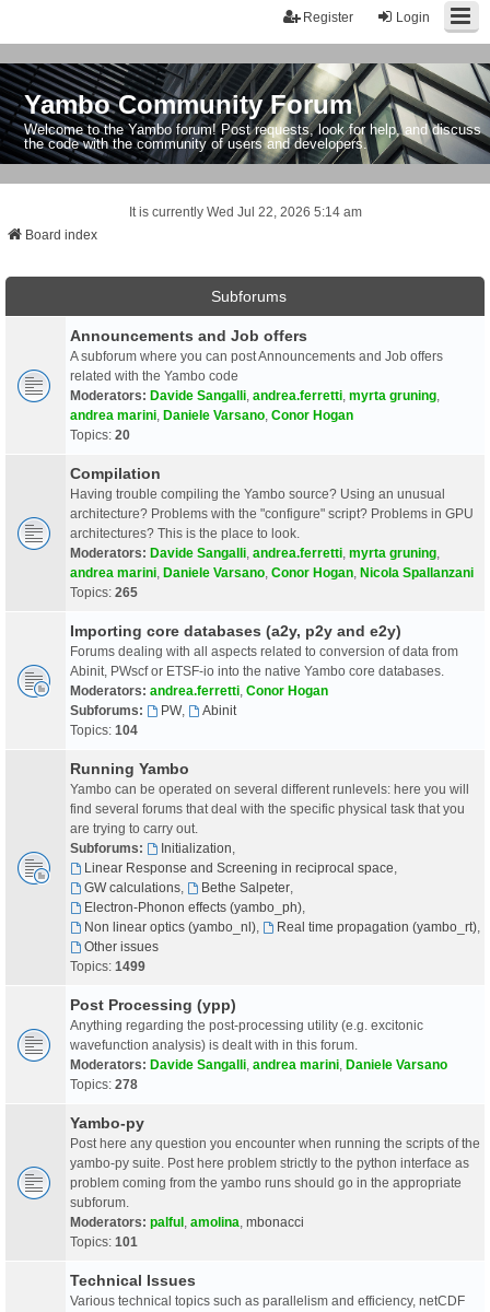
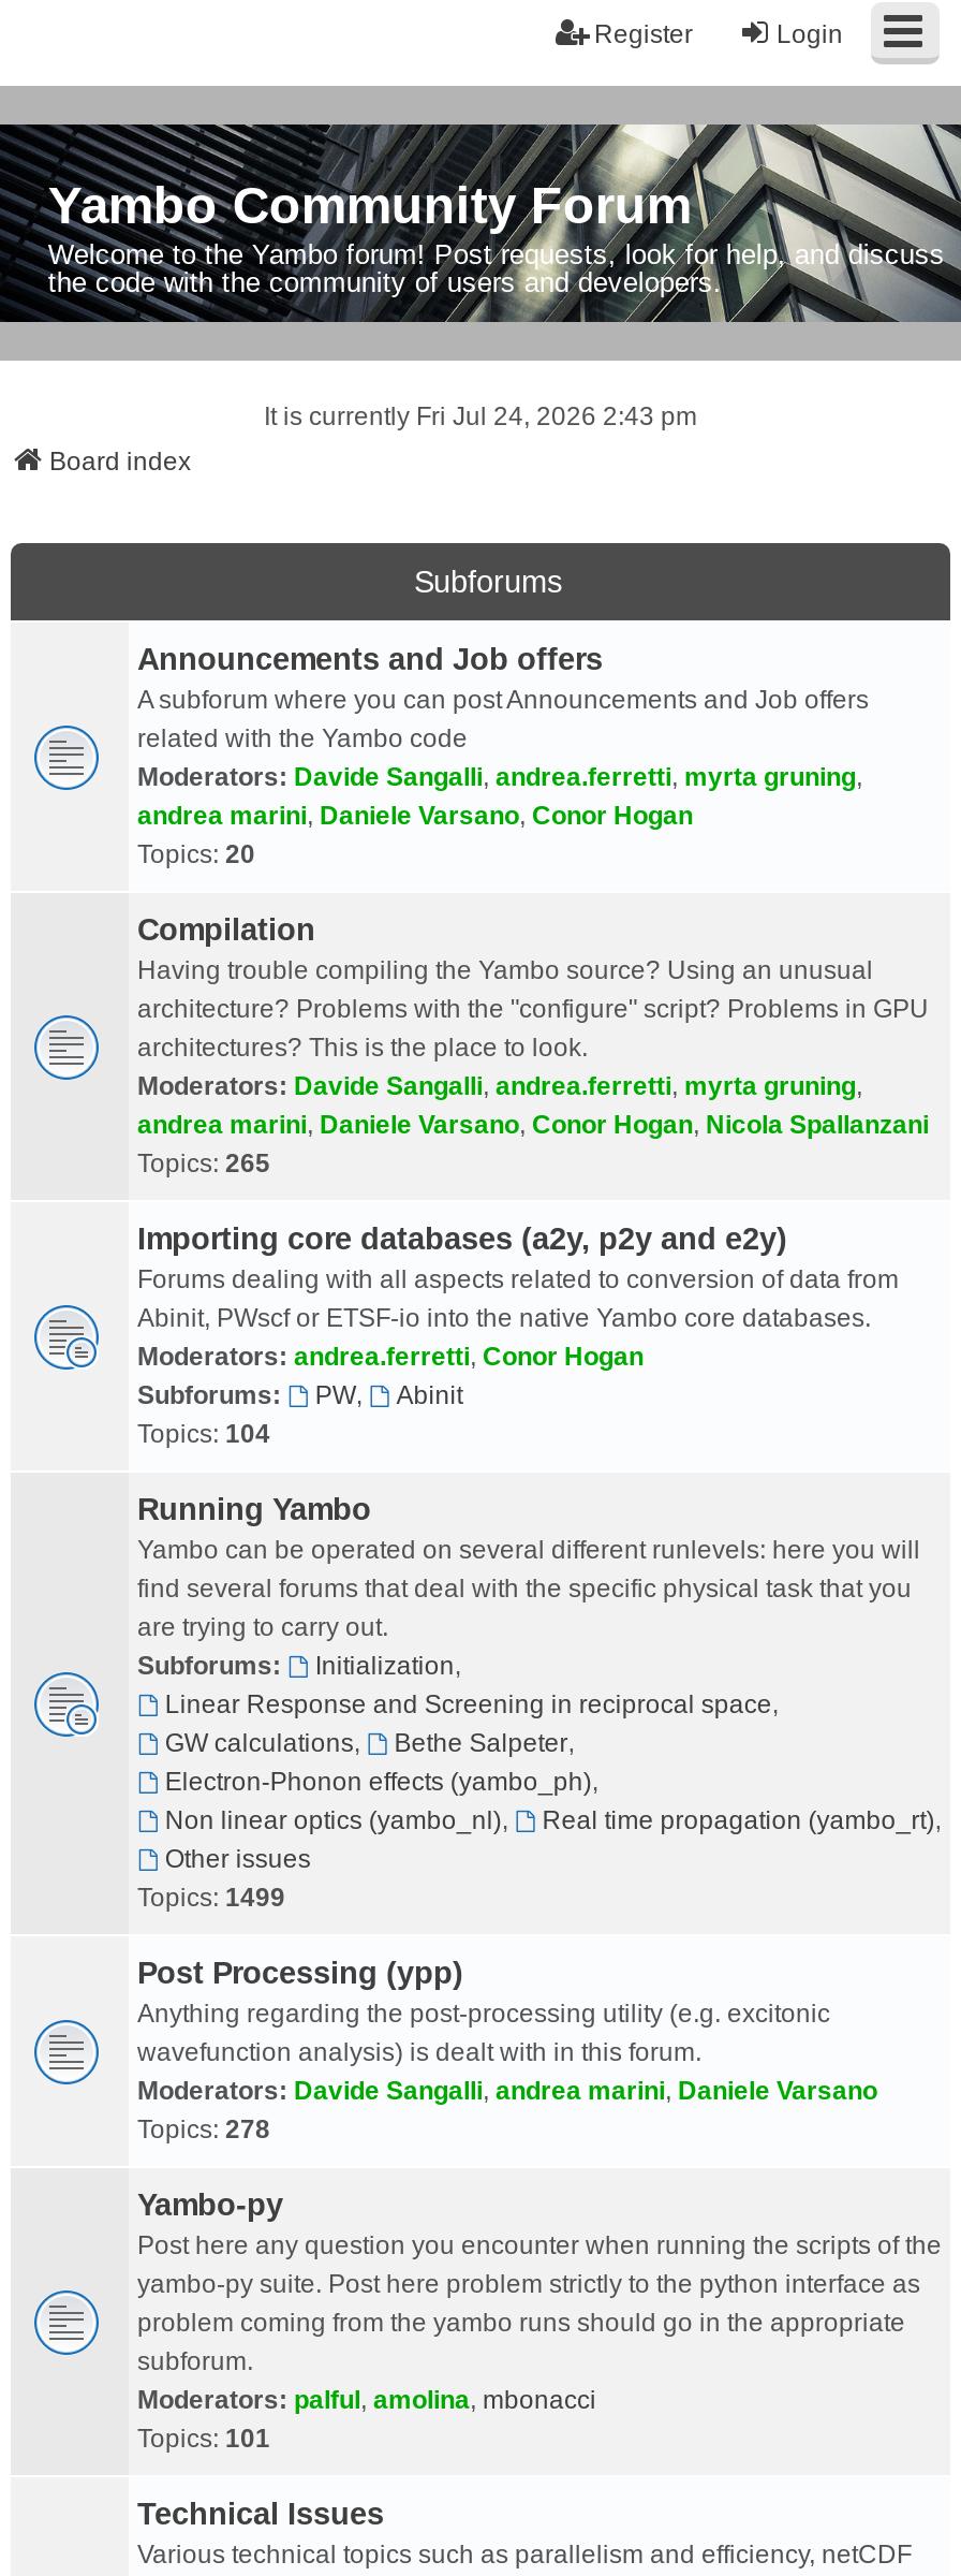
[129,204,361,219] It is currently Wed Jul 22, 2026 5:14 am -> [264,401,697,431] It is currently Fri Jul 24, 2026 2:43 pm

